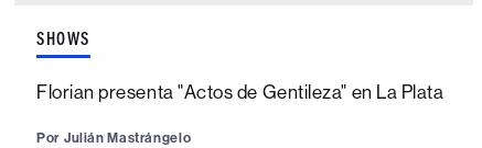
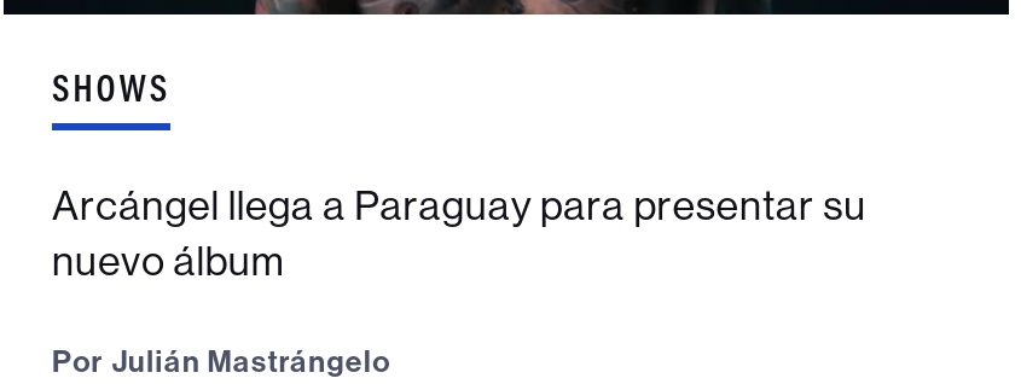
[36,81,444,103] Florian presenta "Actos de Gentileza" en La Plata -> [52,180,867,284] Arcángel llega a Paraguay para presentar su | nuevo álbum

